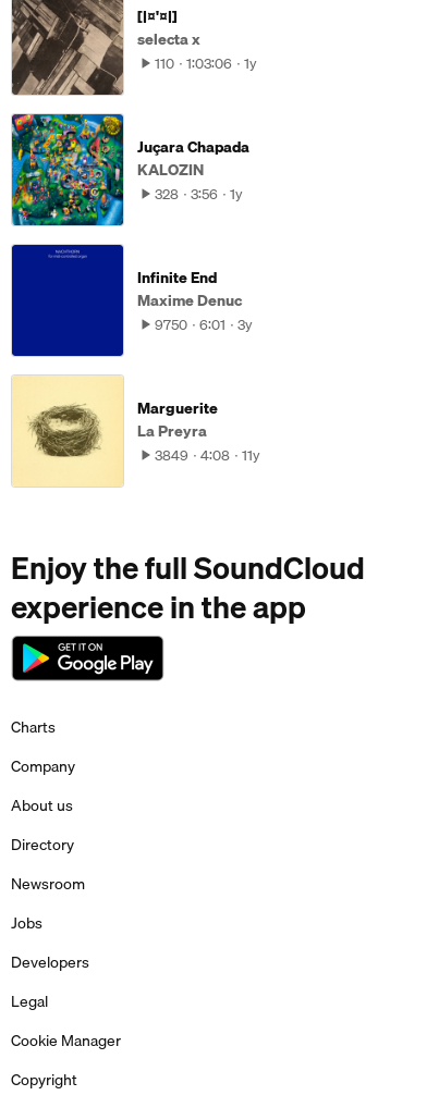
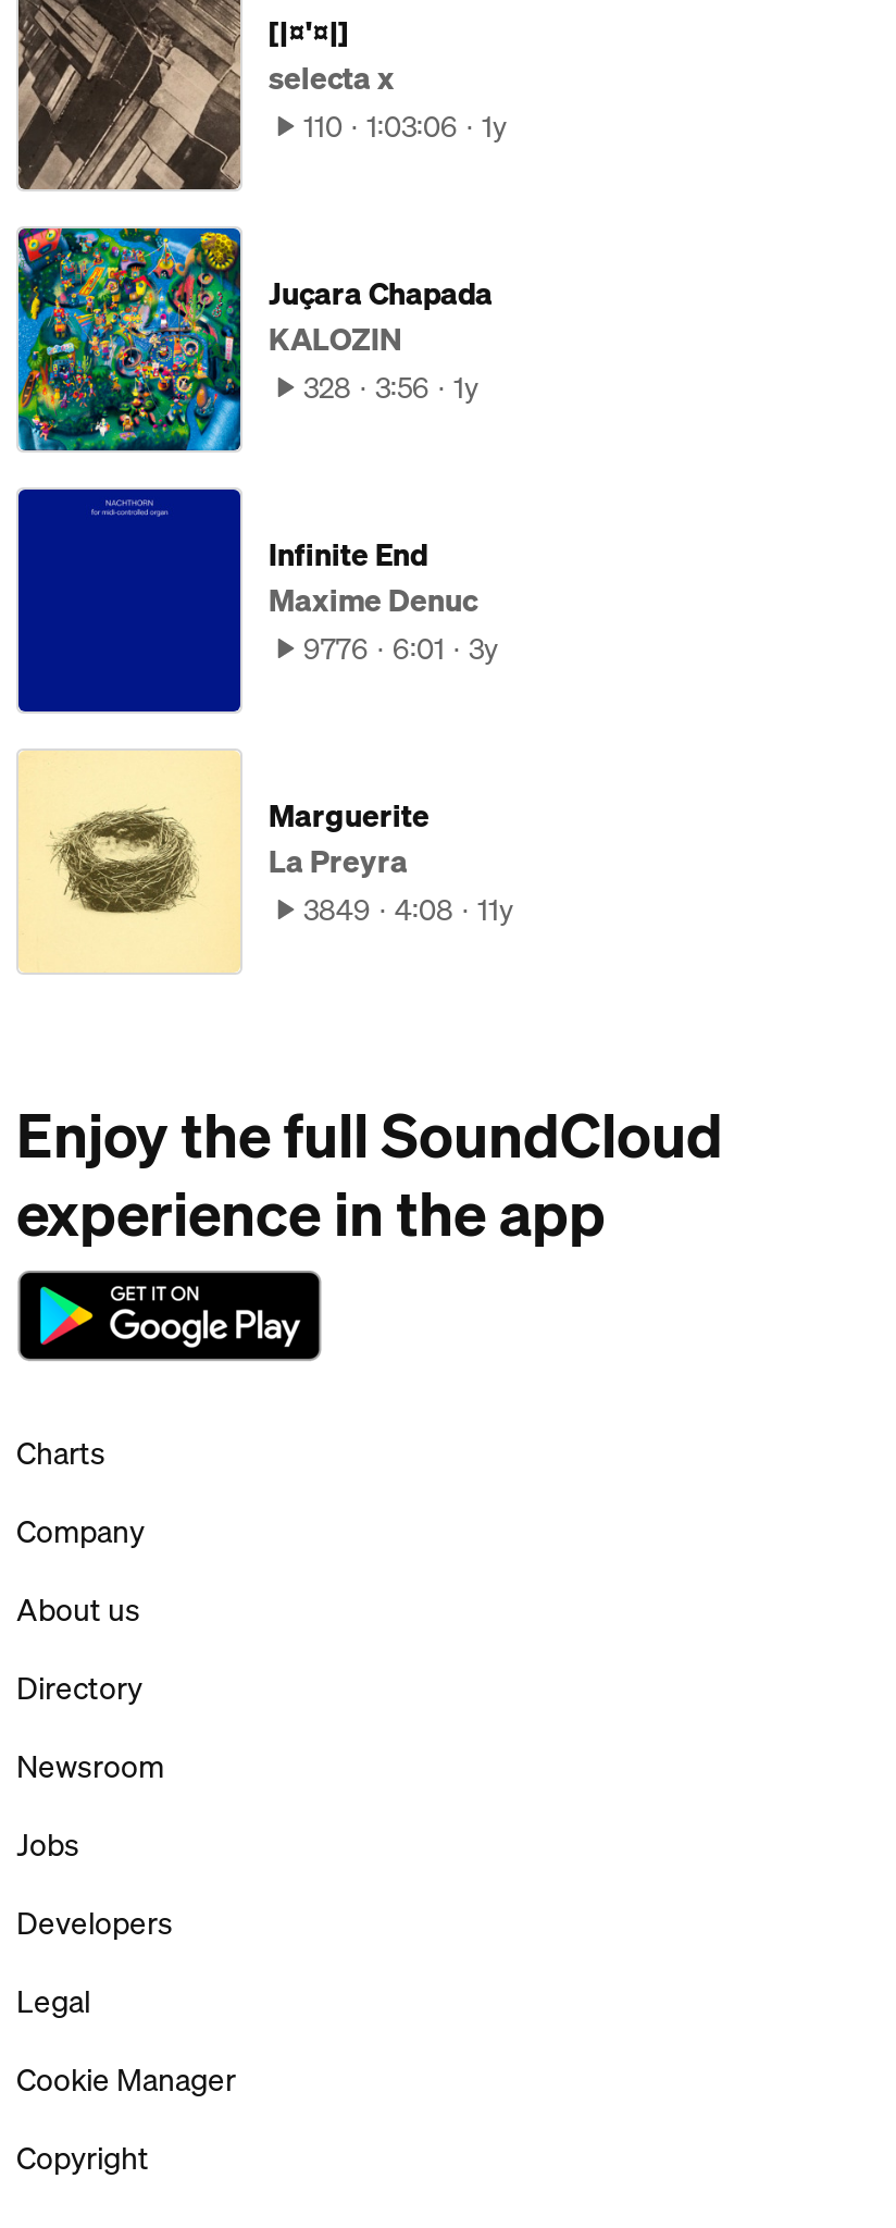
[155,314,253,336] 9750 6:01 3y -> [303,627,499,671] 9776 6:01 3y

